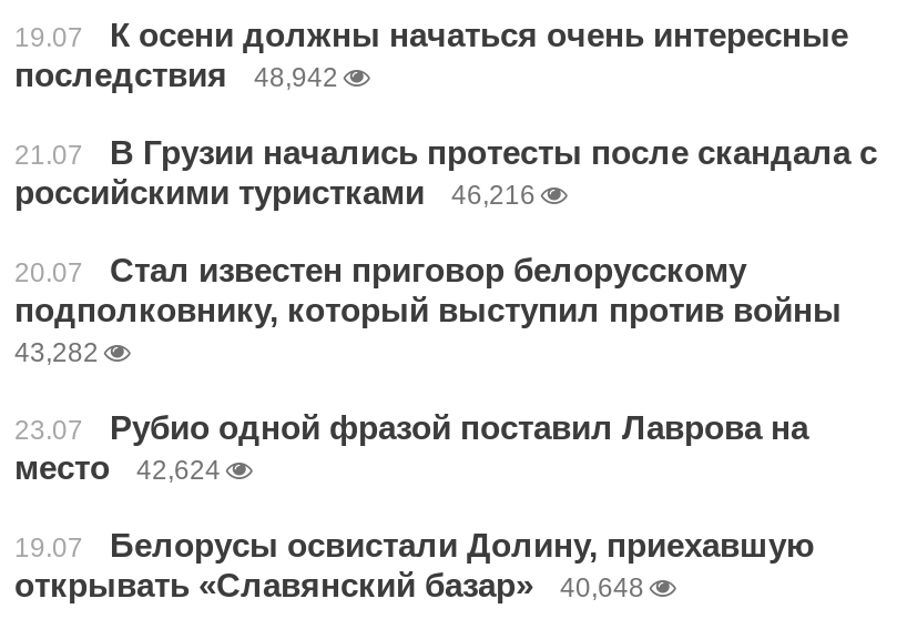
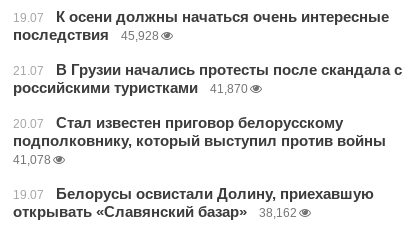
[14,55,338,93] последствия 48,942 -> [13,26,159,43] последствия 45,928
[14,173,536,211] российскими туристками 46,216 -> [13,79,248,96] российскими туристками 41,870
[14,337,808,486] 43,282 | 23.07 | Рубио одной фразой поставил Лаврова на | место | 42,624 -> [13,153,51,167] 41,078
[14,566,644,603] открывать «Славянский базар» 40,648 -> [13,203,297,220] открывать «Славянский базар» 38,162

